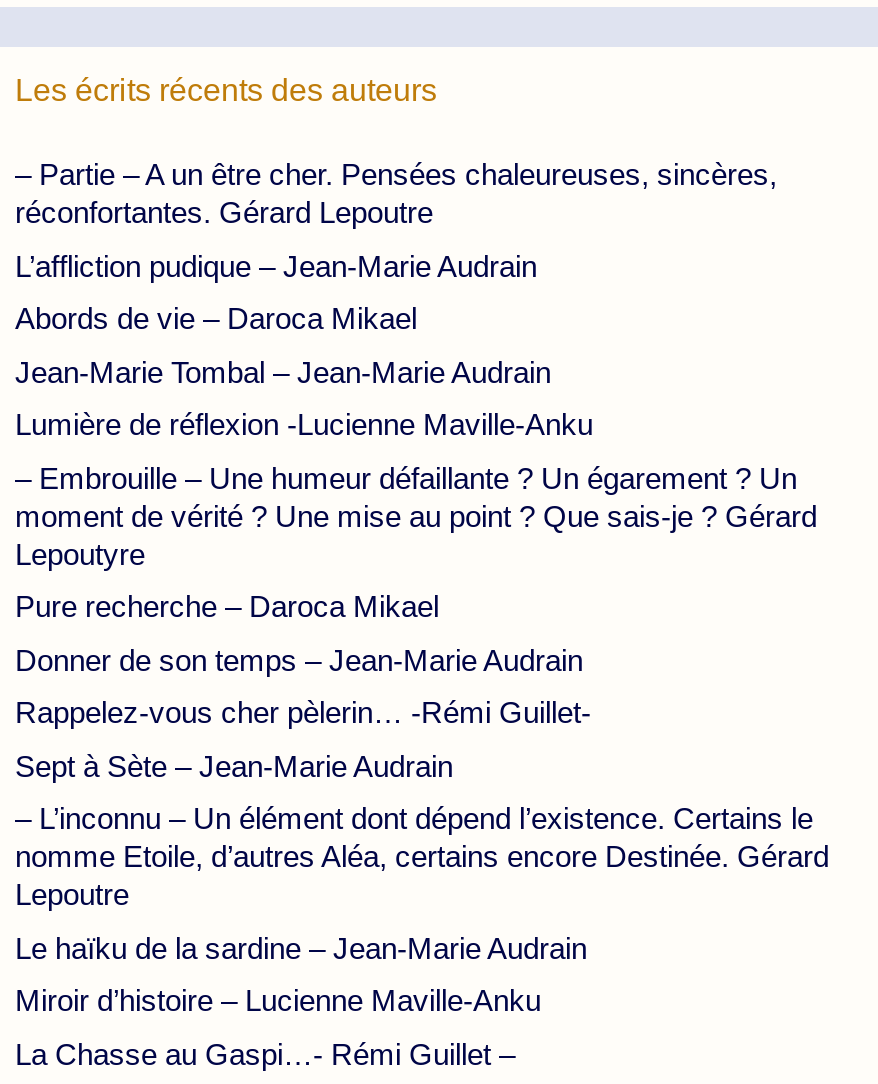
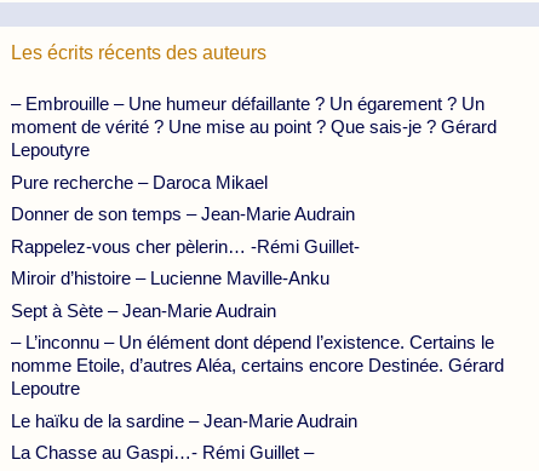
[15,158,777,442] – Partie – A un être cher. Pensées chaleureuses, sincères, | réconfortantes. Gérard Lepoutre | L’affliction pudique – Jean-Marie Audrain | Abords de vie – Daroca Mikael | Jean-Marie Tombal – Jean-Marie Audrain | Lumière de réflexion -Lucienne Maville-Anku -> none
moved [15,984,541,1018] -> [11,268,329,289]: Miroir d’histoire – Lucienne Maville-Anku

